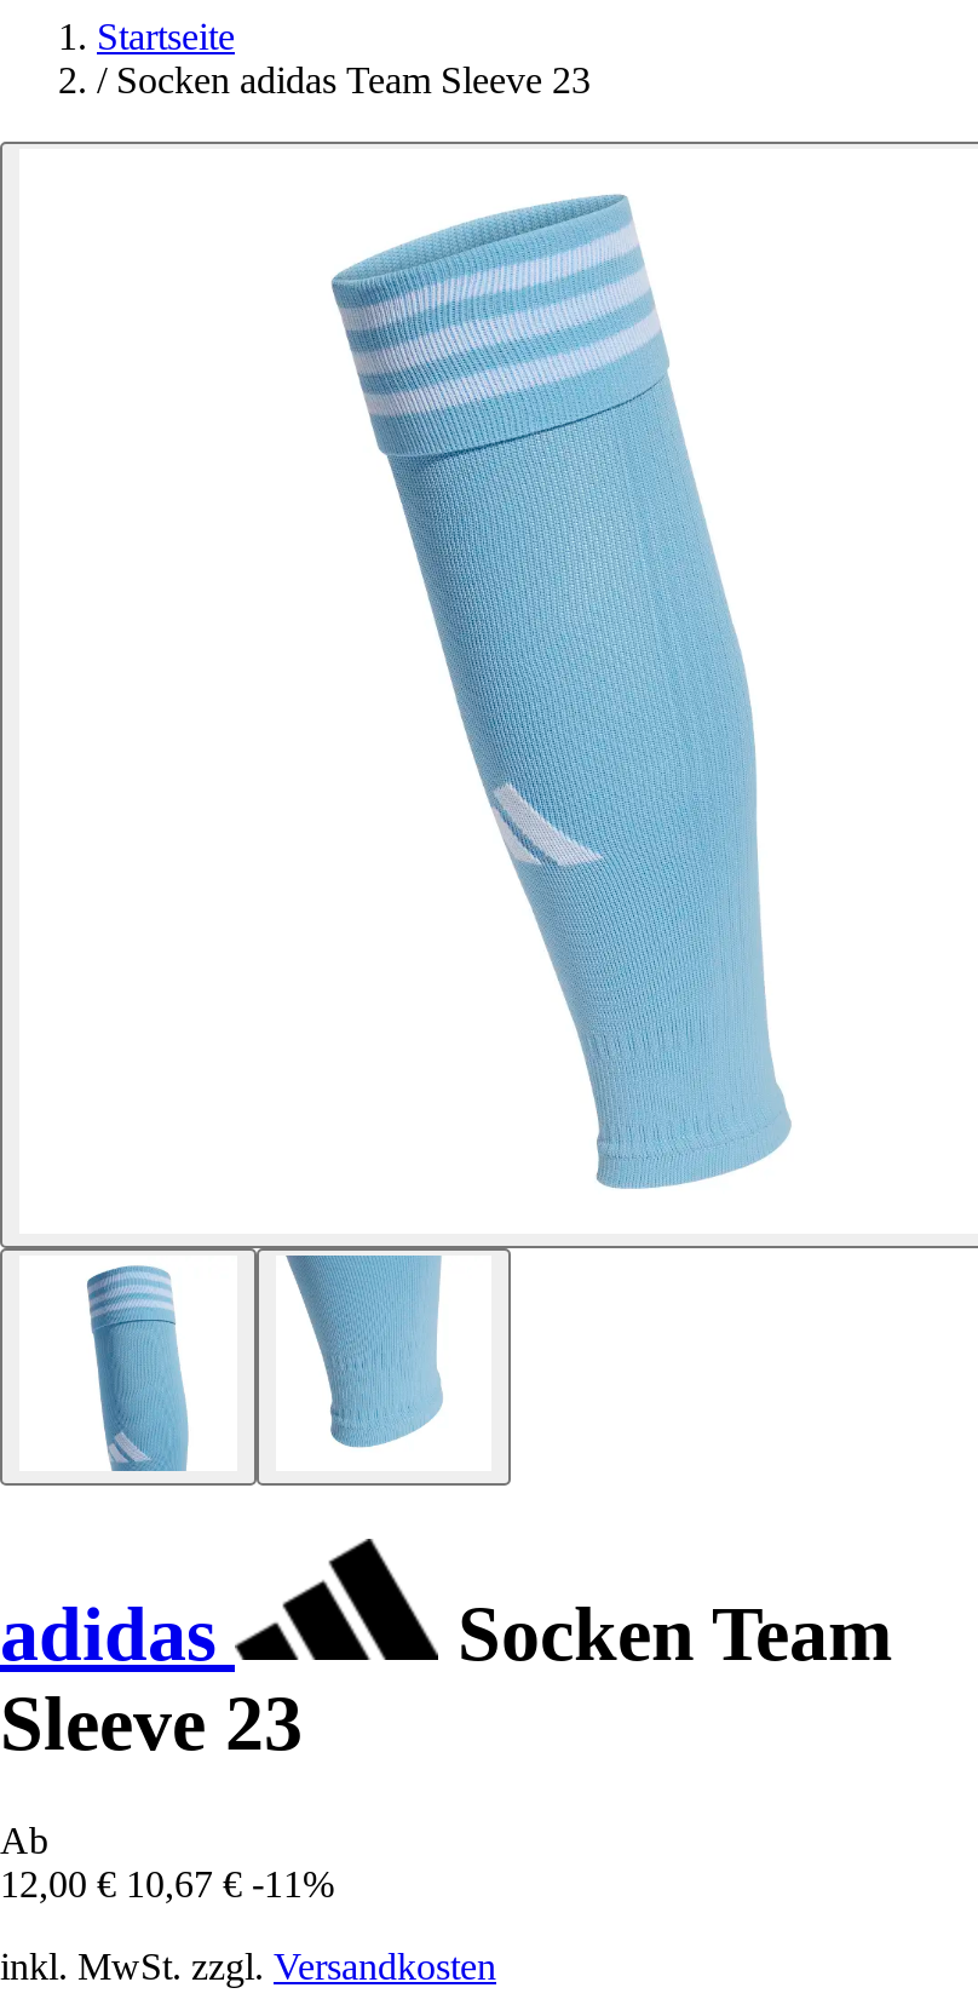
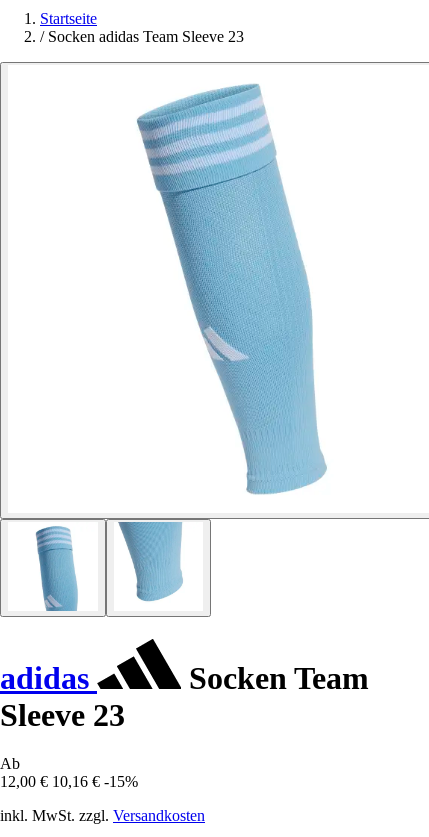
[0,1864,334,1905] 12,00 € 10,67 € -11% -> [0,773,138,790] 12,00 € 10,16 € -15%

